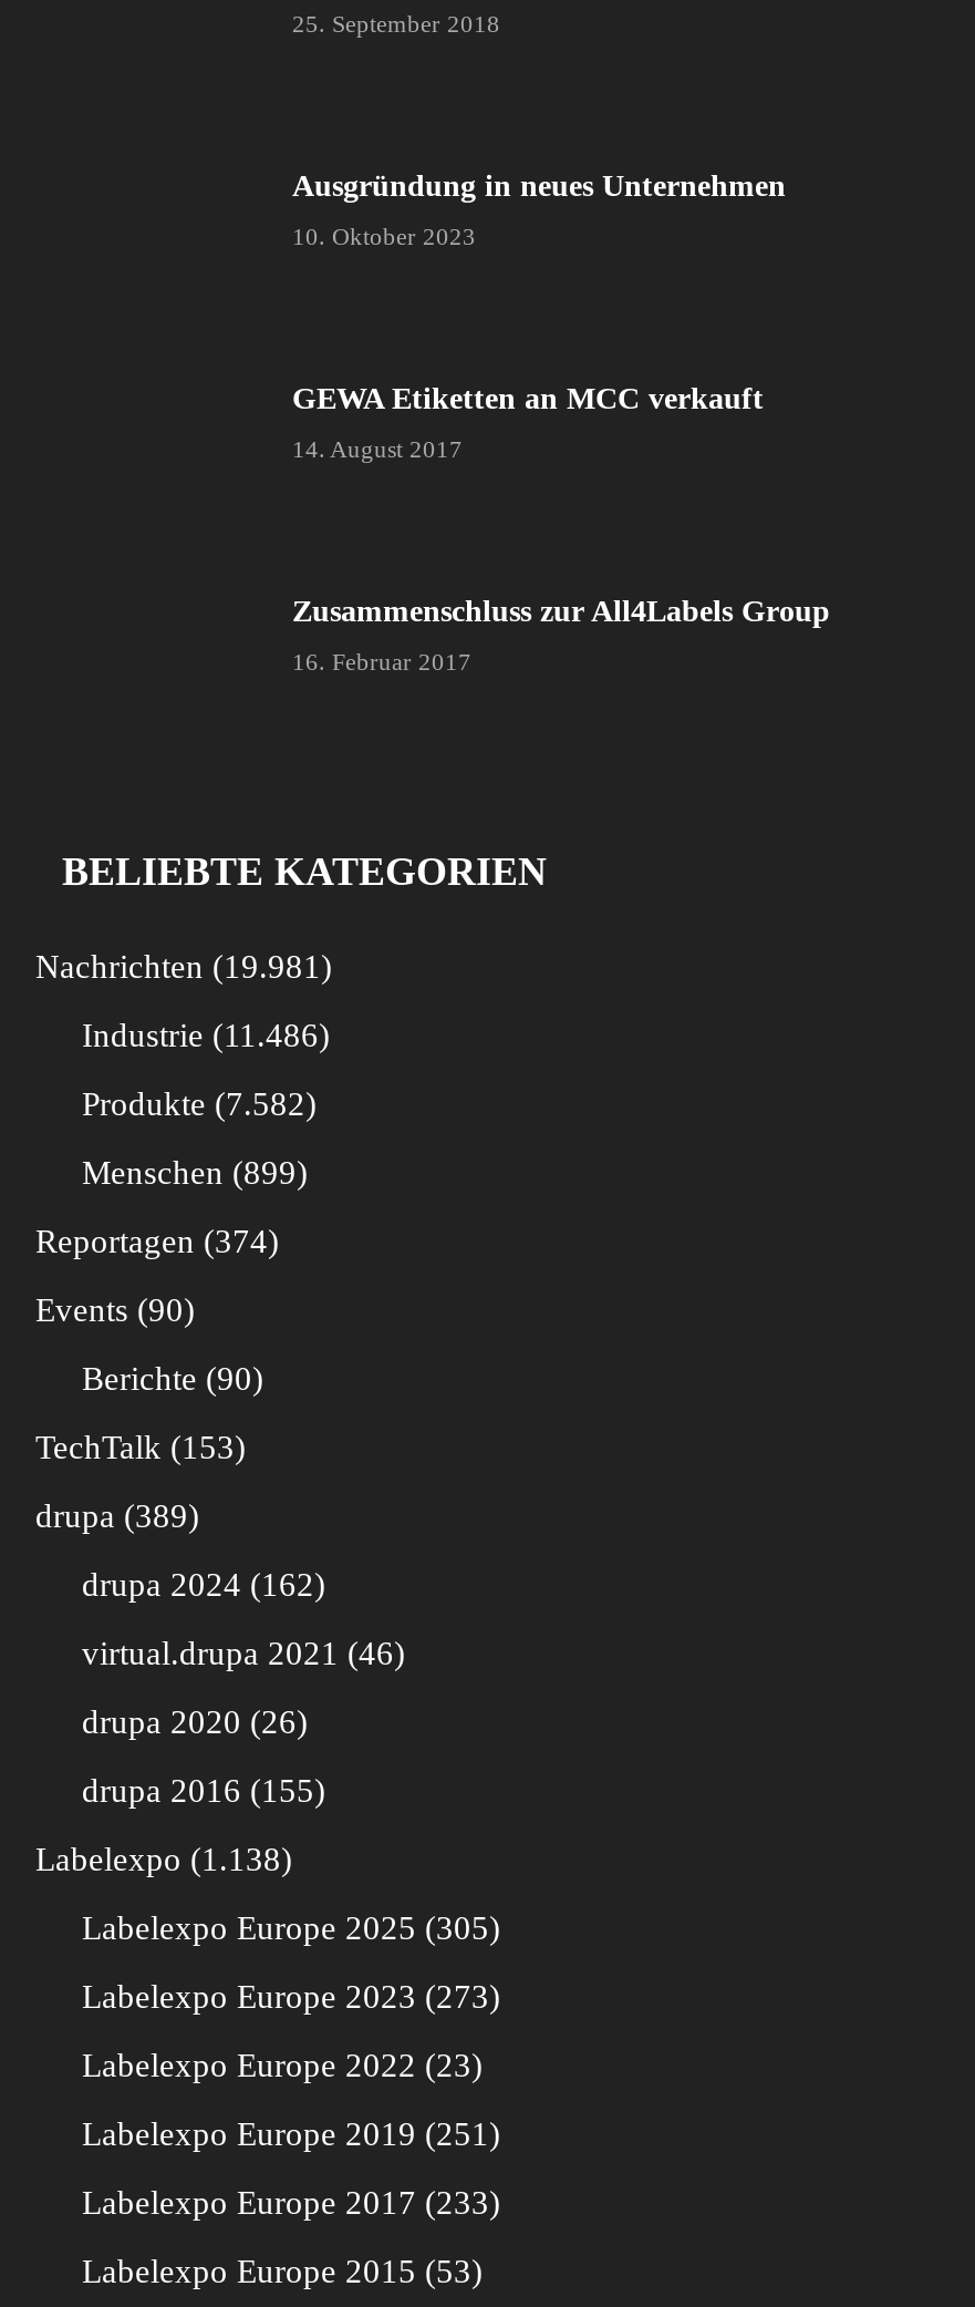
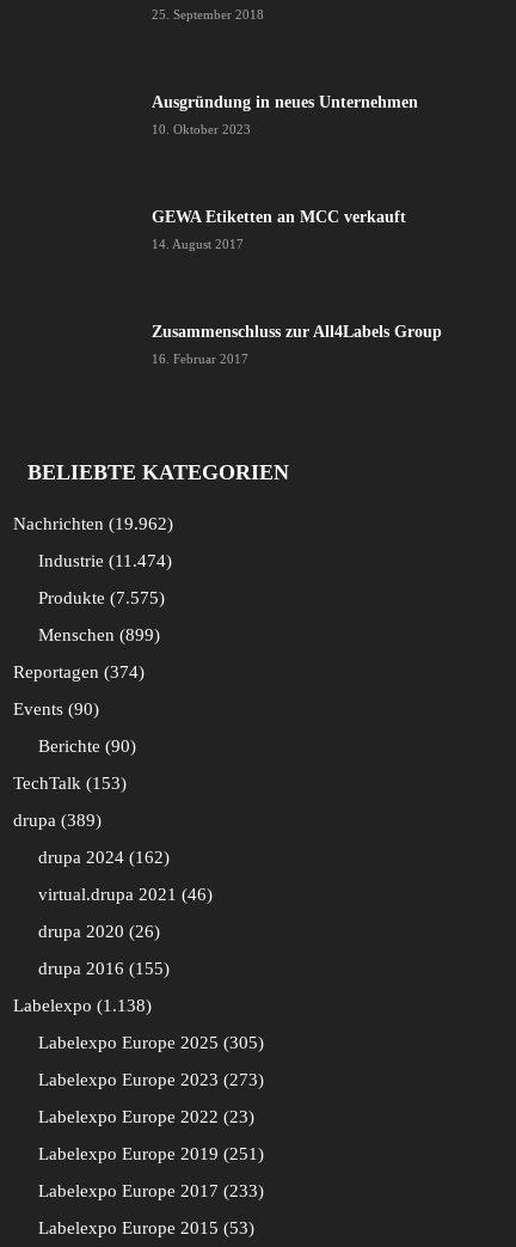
[35,949,321,985] Nachrichten 19.981 -> [13,514,167,533] Nachrichten 19.962
[82,1018,319,1053] Industrie 11.486 -> [38,551,166,570] Industrie 11.474
[82,1086,305,1122] Produkte 7.582 -> [38,588,159,607] Produkte 7.575

